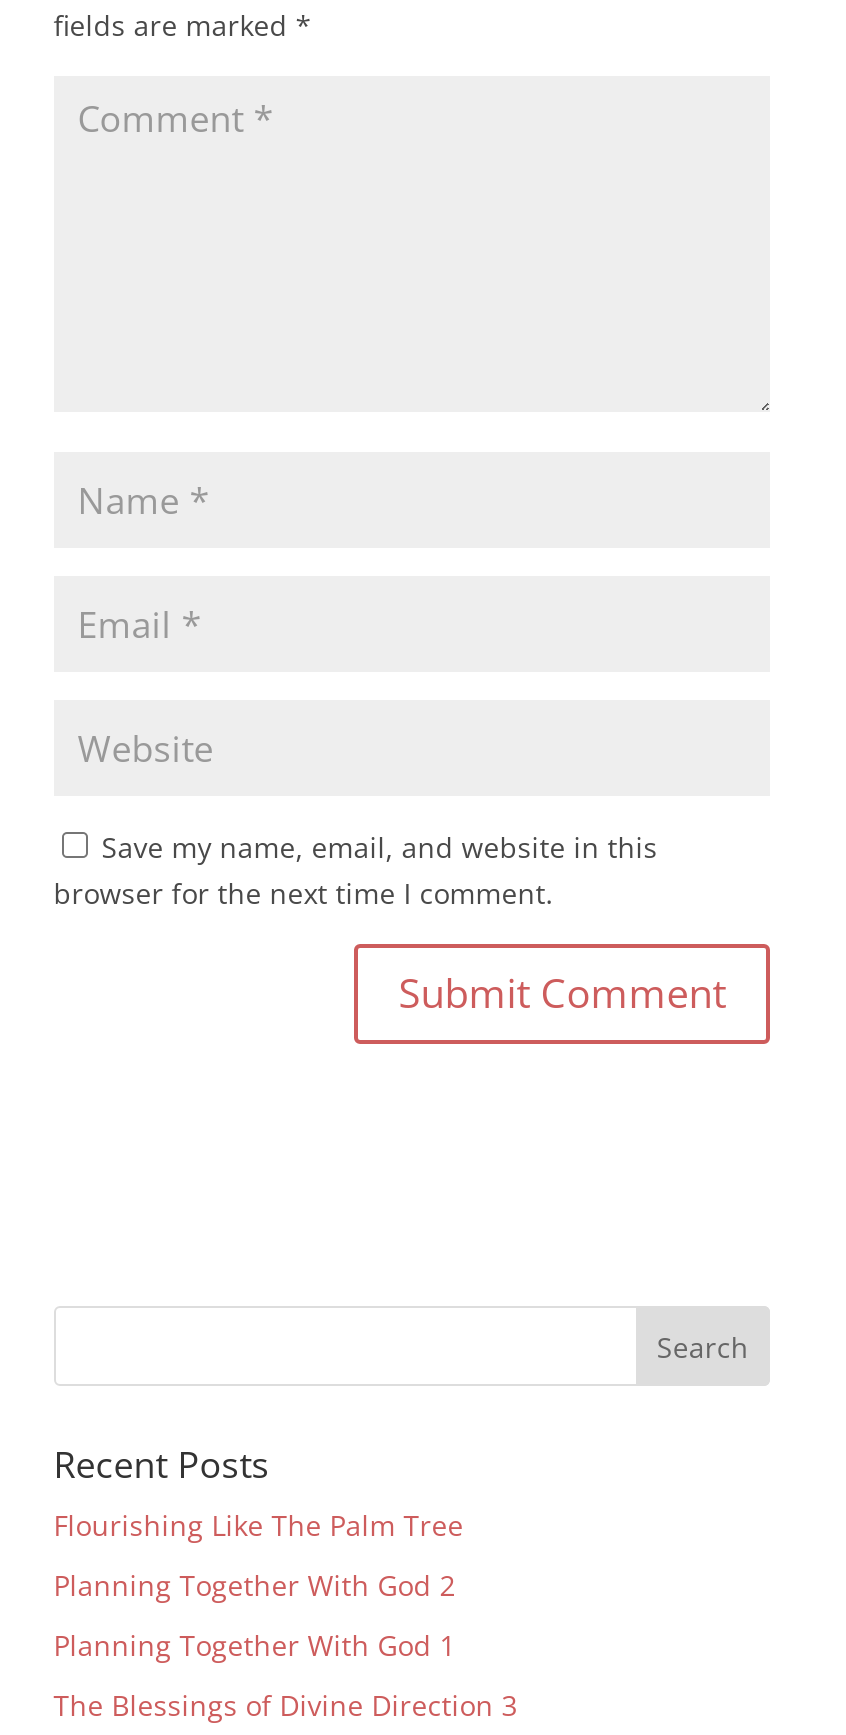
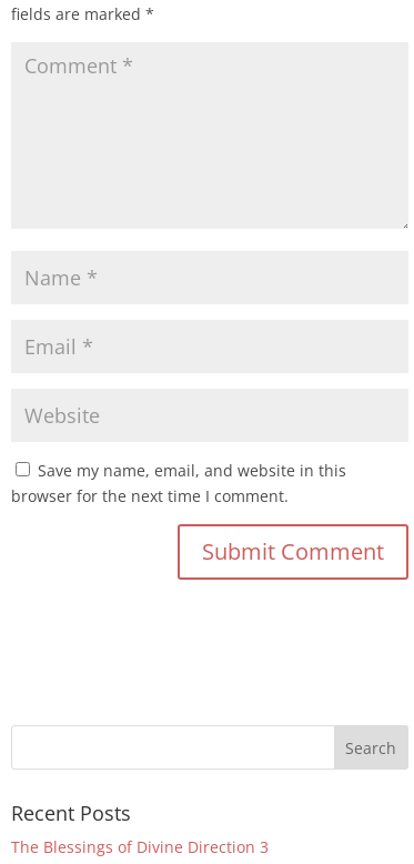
[54,1506,472,1664] Flourishing Like The Palm Tree | Planning Together With God 2 | Planning Together With God 1 -> none

